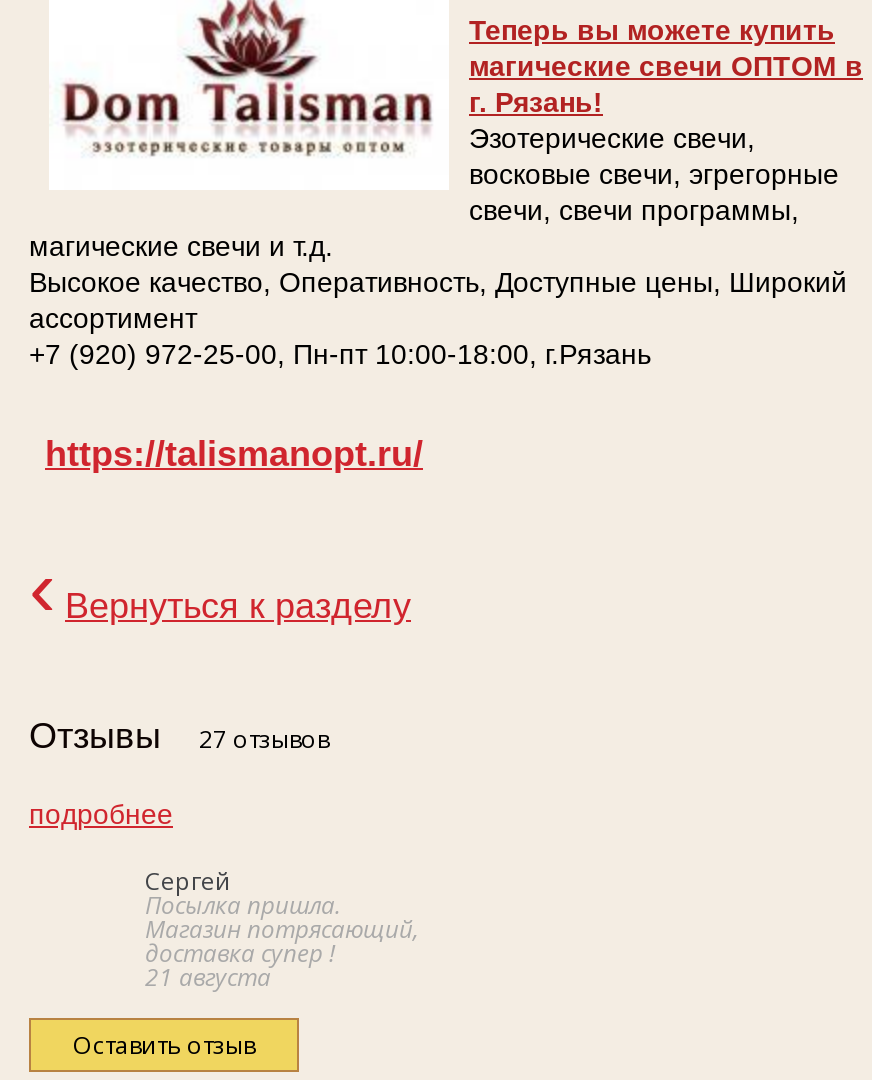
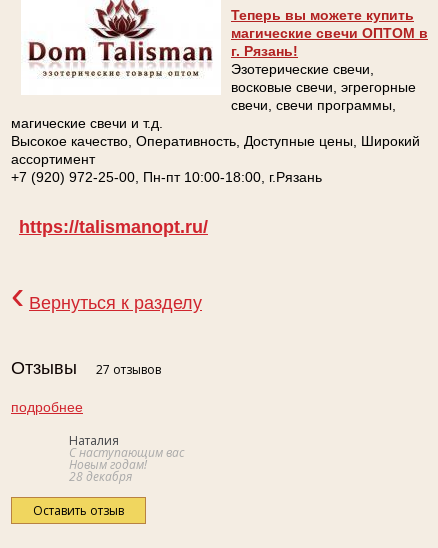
[145,864,419,994] Сергей | Посылка пришла. | Магазин потрясающий, | доставка супер ! | 21 августа -> [69,432,184,485] Наталия | С наступающим вас | Новым годам! | 28 декабря

